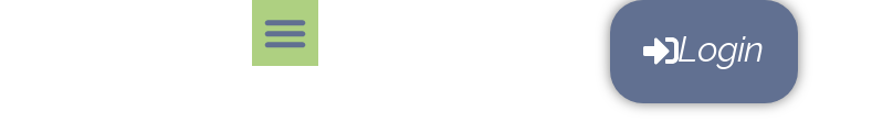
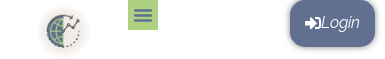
none -> [43,11,84,52] [image]

